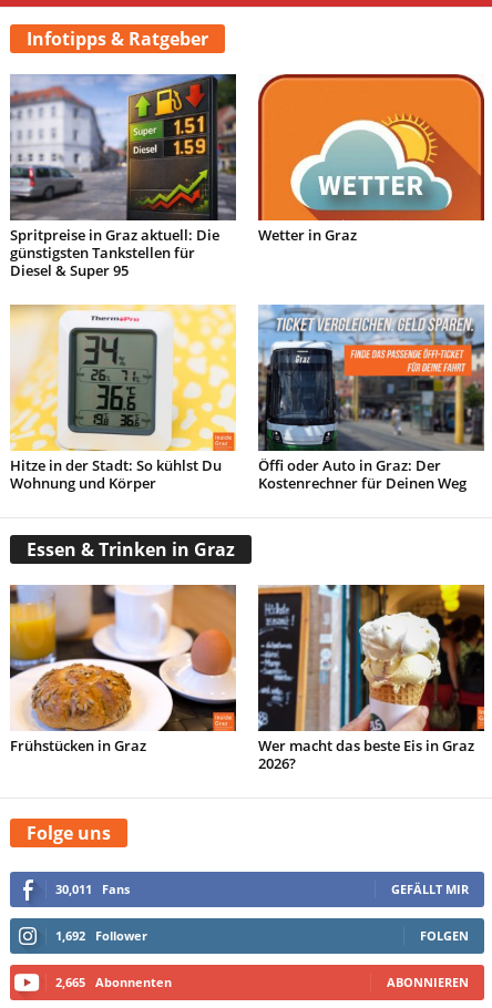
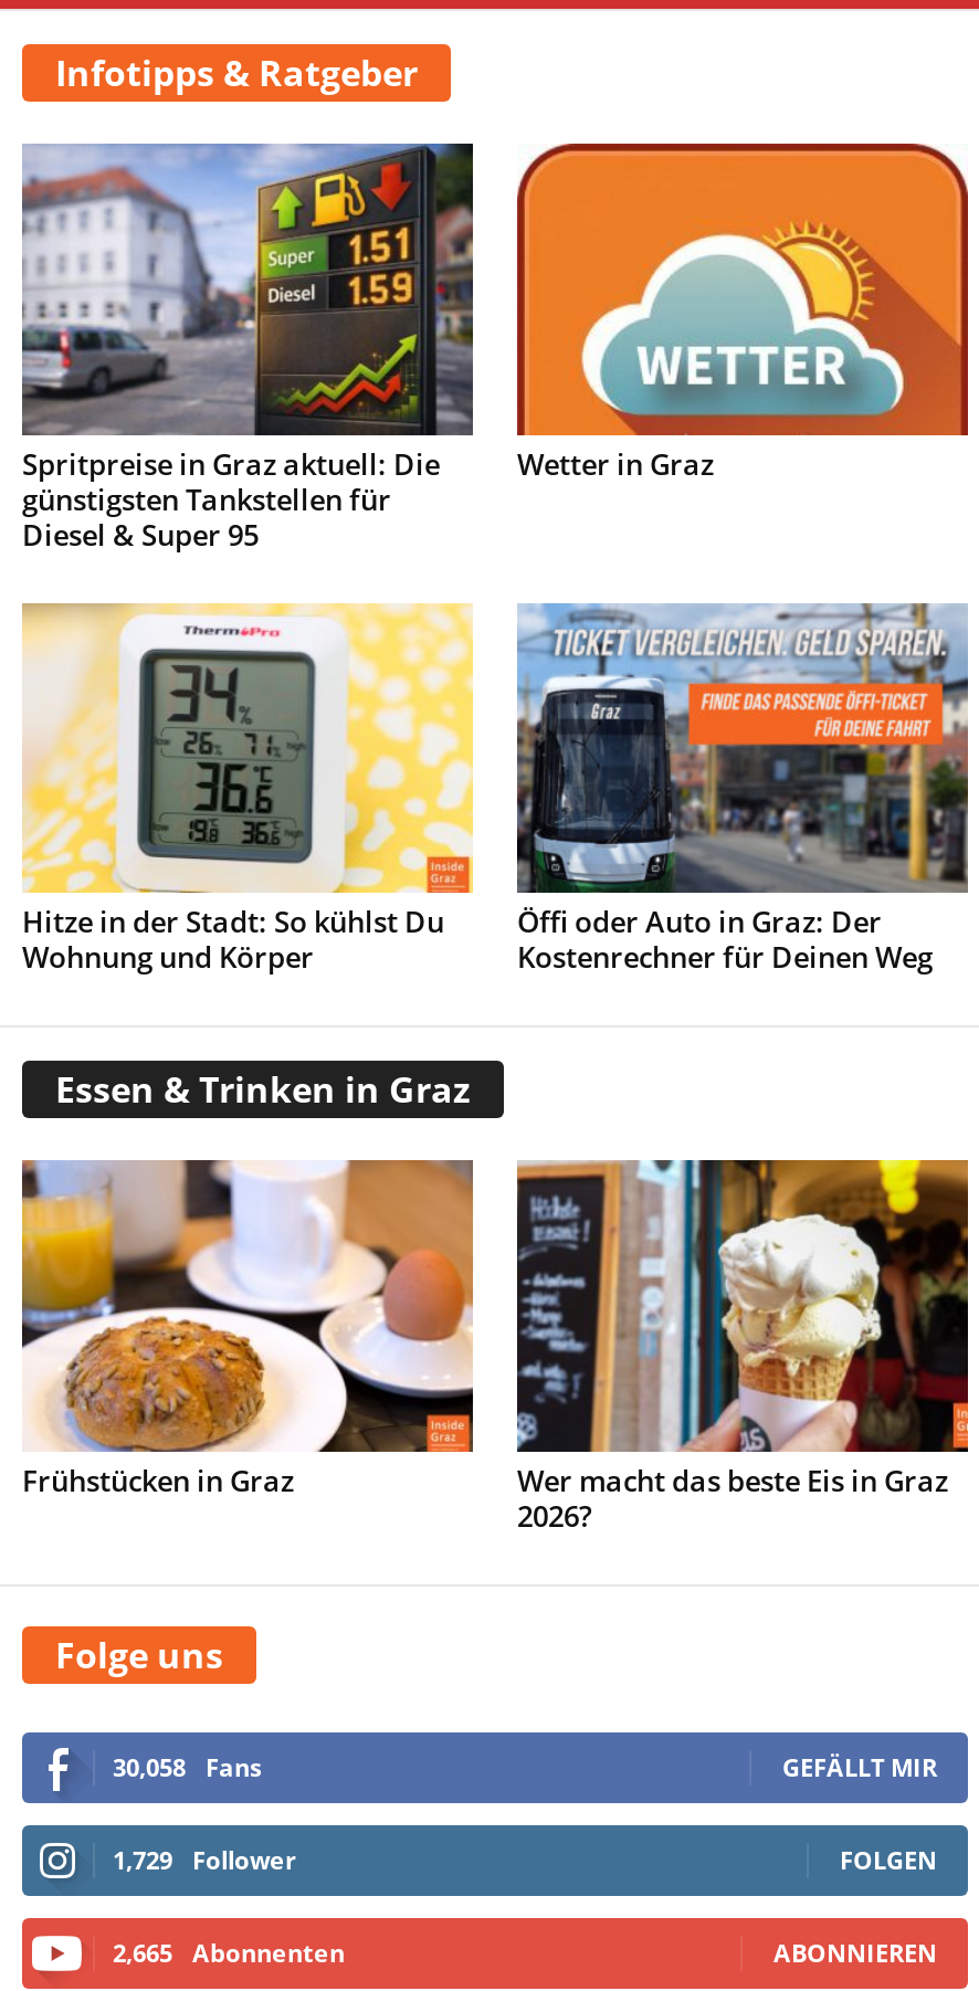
[55,881,130,897] 30,011 Fans -> [113,1750,261,1783] 30,058 Fans
[55,927,147,944] 1,692 Follower -> [113,1843,296,1876] 1,729 Follower

